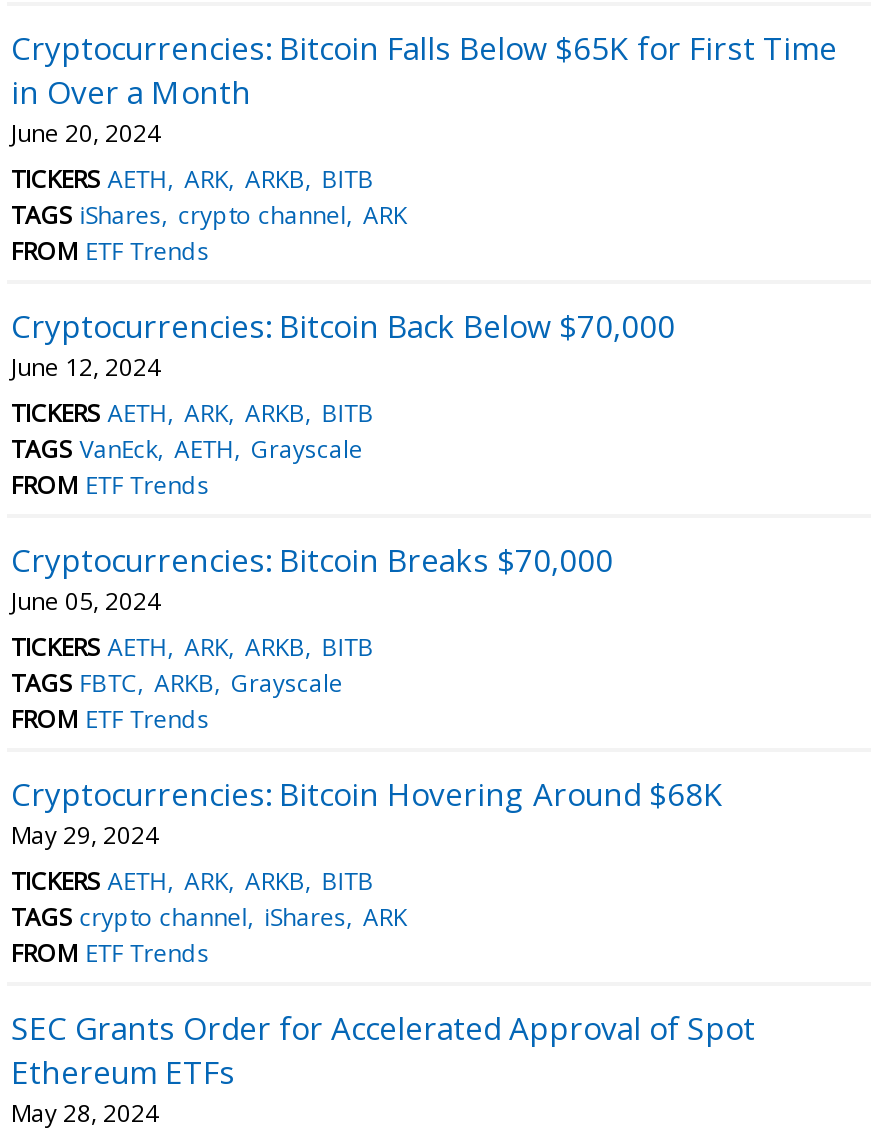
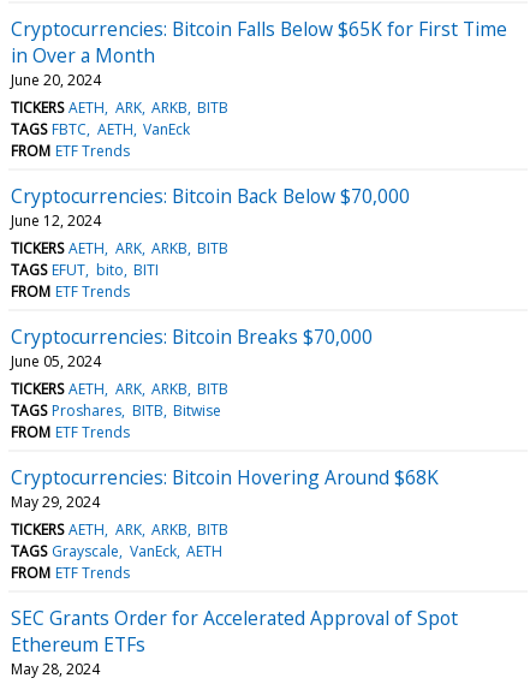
[11,198,407,232] TAGS iShares crypto channel ARK -> [11,119,190,139] TAGS FBTC AETH VanEck
[11,432,363,466] TAGS VanEck AETH Grayscale -> [11,260,159,280] TAGS EFUT bito BITI
[11,666,343,700] TAGS FBTC ARKB Grayscale -> [11,400,221,421] TAGS Proshares BITB Bitwise
[11,900,407,934] TAGS crypto channel iShares ARK -> [11,541,222,561] TAGS Grayscale VanEck AETH

